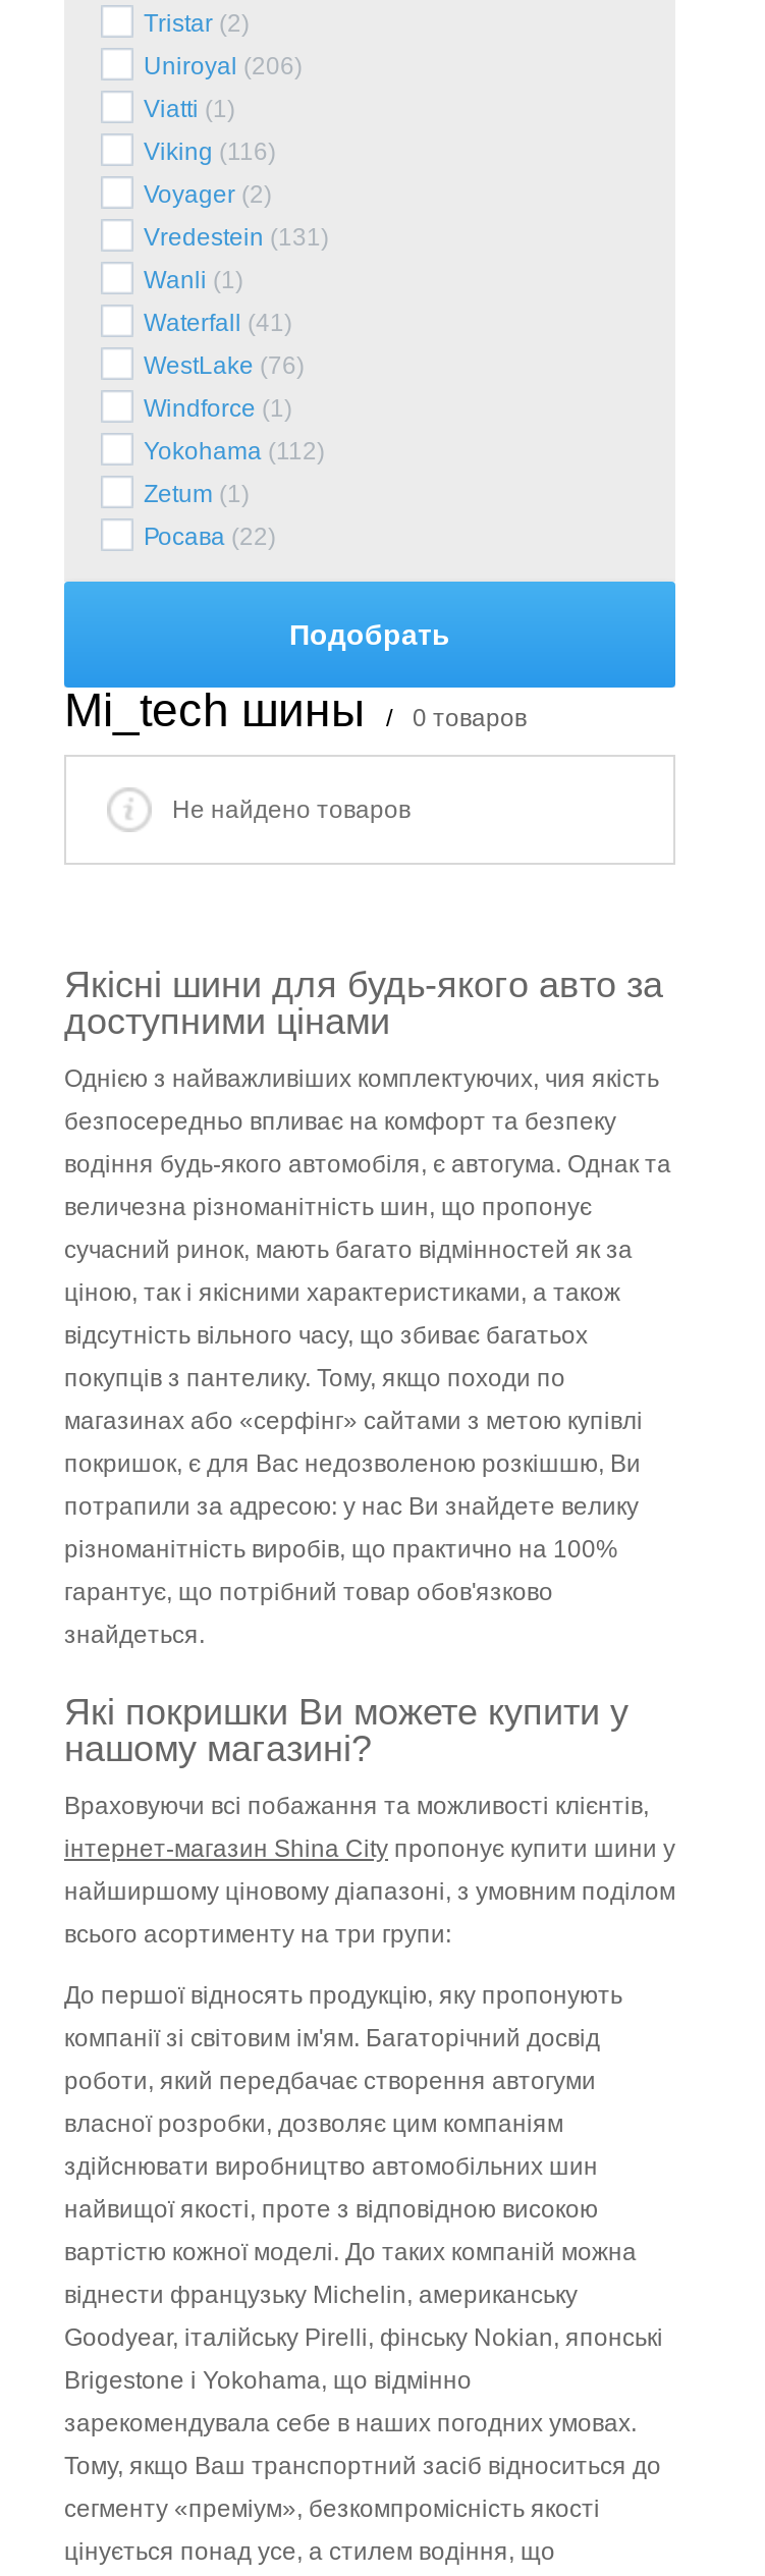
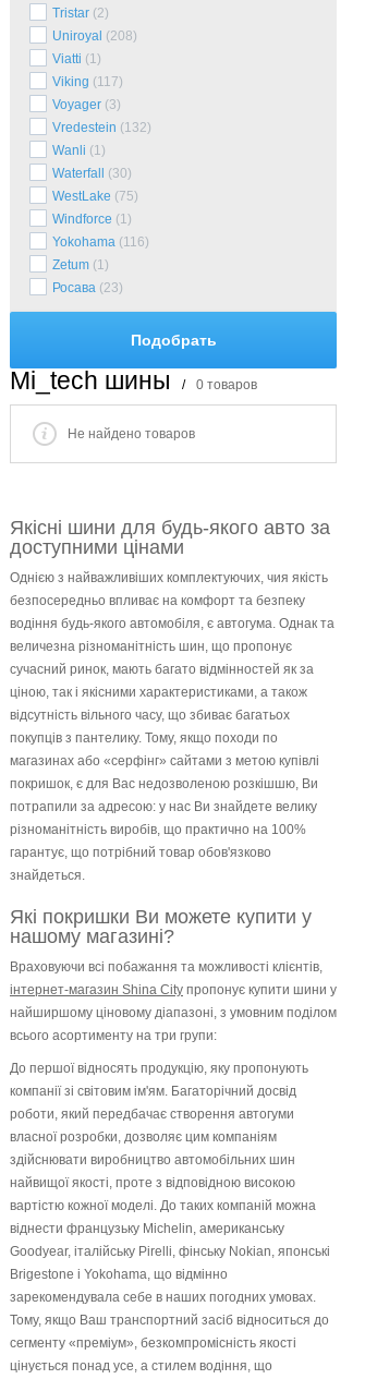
[144,52,303,80] Uniroyal (206) -> [52,28,137,44] Uniroyal (208)
[144,138,276,166] Viking (116) -> [52,74,123,89] Viking (117)
[144,180,272,209] Voyager (2) -> [52,97,121,112] Voyager (3)
[144,223,329,252] Vredestein (131) -> [52,120,151,135] Vredestein (132)
[144,309,292,337] Waterfall (41) -> [52,166,132,181] Waterfall (30)
[144,351,305,380] WestLake (76) -> [52,189,138,204] WestLake (75)
[144,437,325,465] Yokohama (112) -> [52,234,149,250] Yokohama (116)
[144,523,276,551] Росава (22) -> [52,280,123,295] Росава (23)

